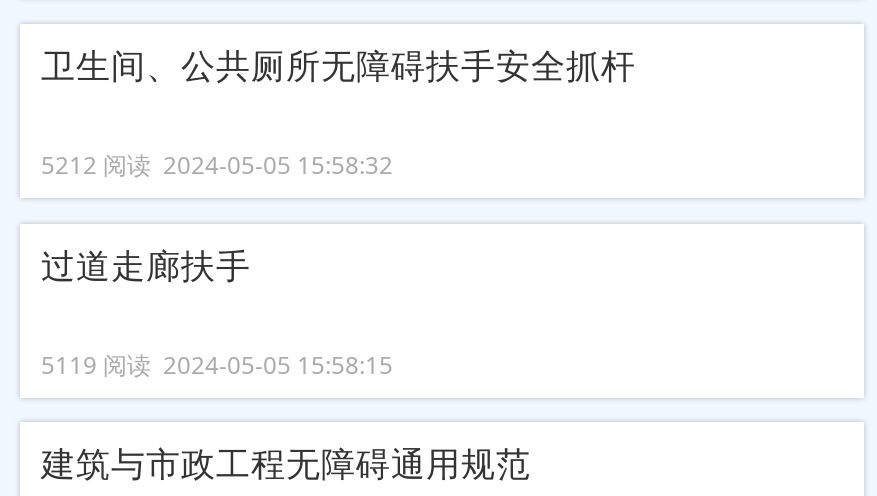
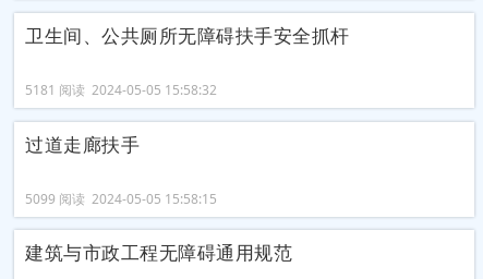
[41,148,393,182] 5212 阅读 2024-05-05 15:58:32 -> [26,81,217,99] 5181 阅读 2024-05-05 15:58:32
[41,347,393,381] 5119 阅读 2024-05-05 15:58:15 -> [26,189,217,208] 5099 阅读 2024-05-05 15:58:15

